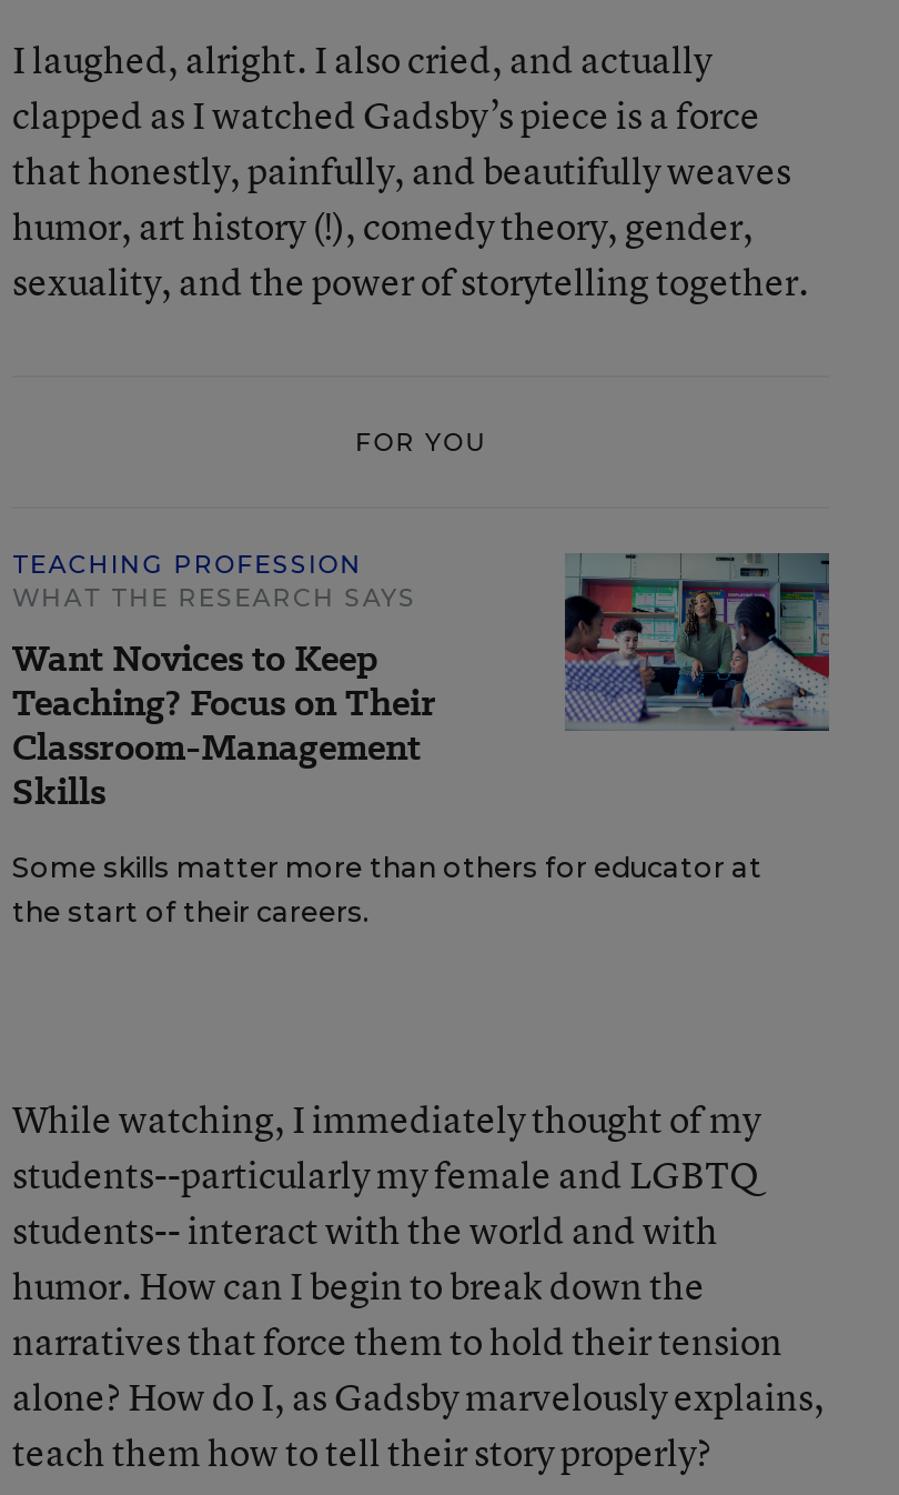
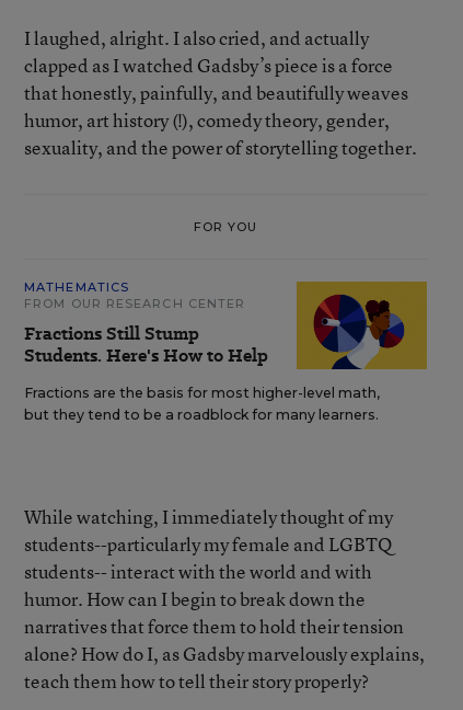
[12,549,436,817] TEACHING PROFESSION | WHAT THE RESEARCH SAYS | Want Novices to Keep | Teaching? Focus on Their | Classroom-Management | Skills -> [24,279,268,368] MATHEMATICS | FROM OUR RESEARCH CENTER | Fractions Still Stump | Students. Here's How to Help
[563,551,831,733] [image] -> [296,280,428,370] [image]
[12,851,762,929] Some skills matter more than others for educator at | the start of their careers. -> [24,385,380,423] Fractions are the basis for most higher-level math, | but they tend to be a roadblock for many learners.

